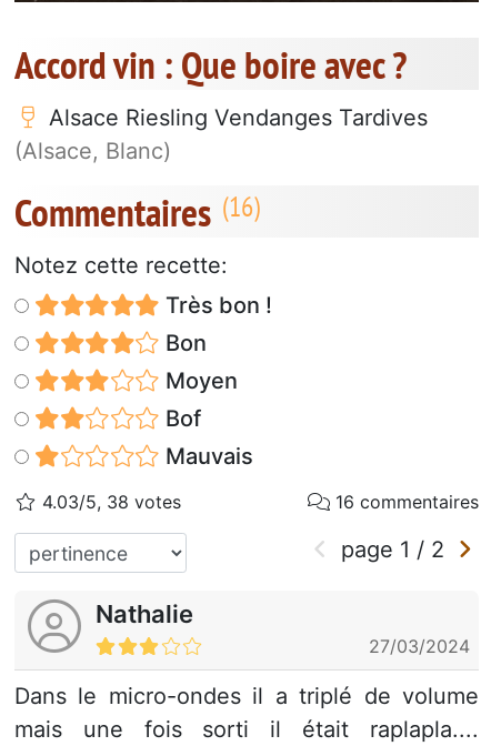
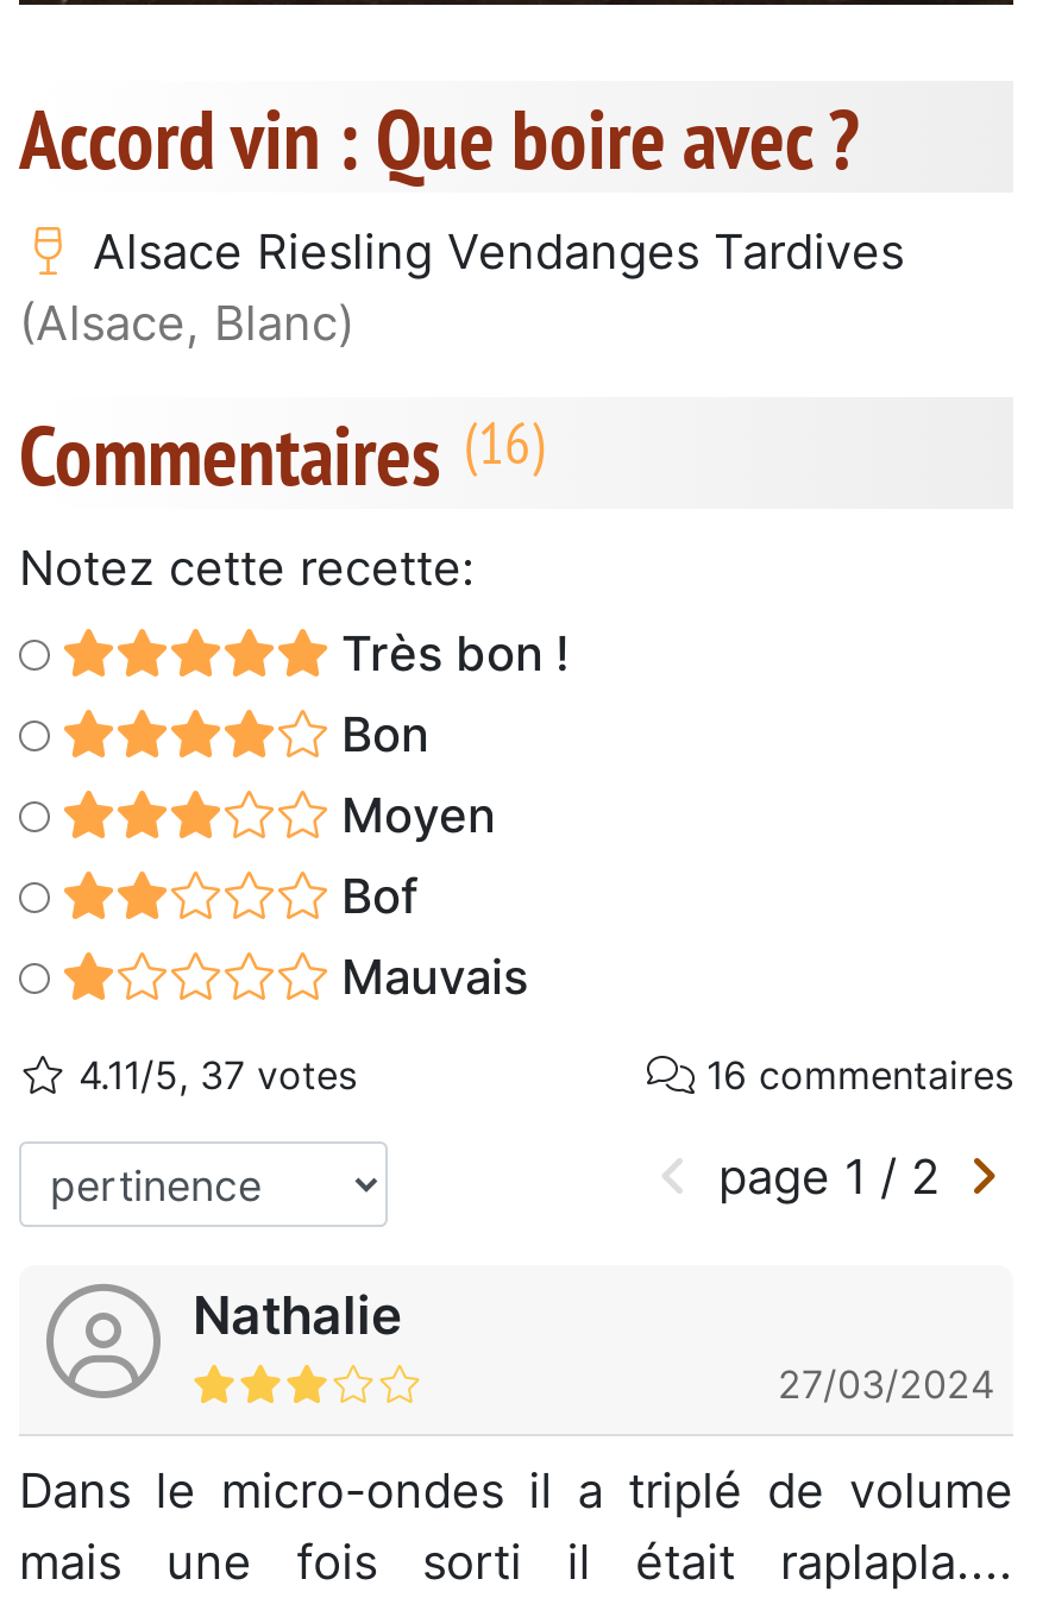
[37,491,181,513] 4.03/5, 38 votes -> [67,1051,357,1099] 4.11/5, 37 votes

